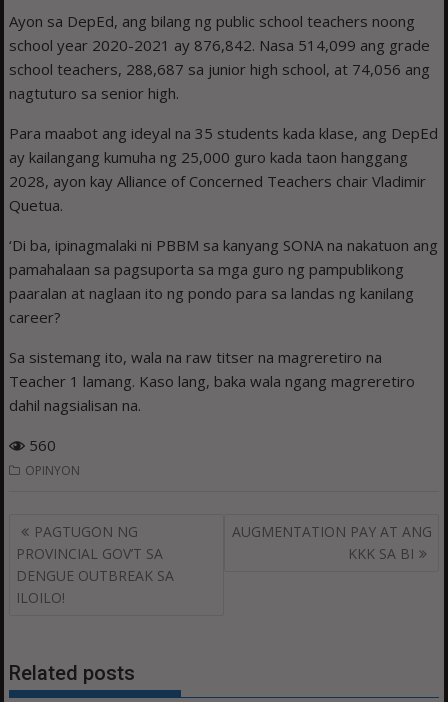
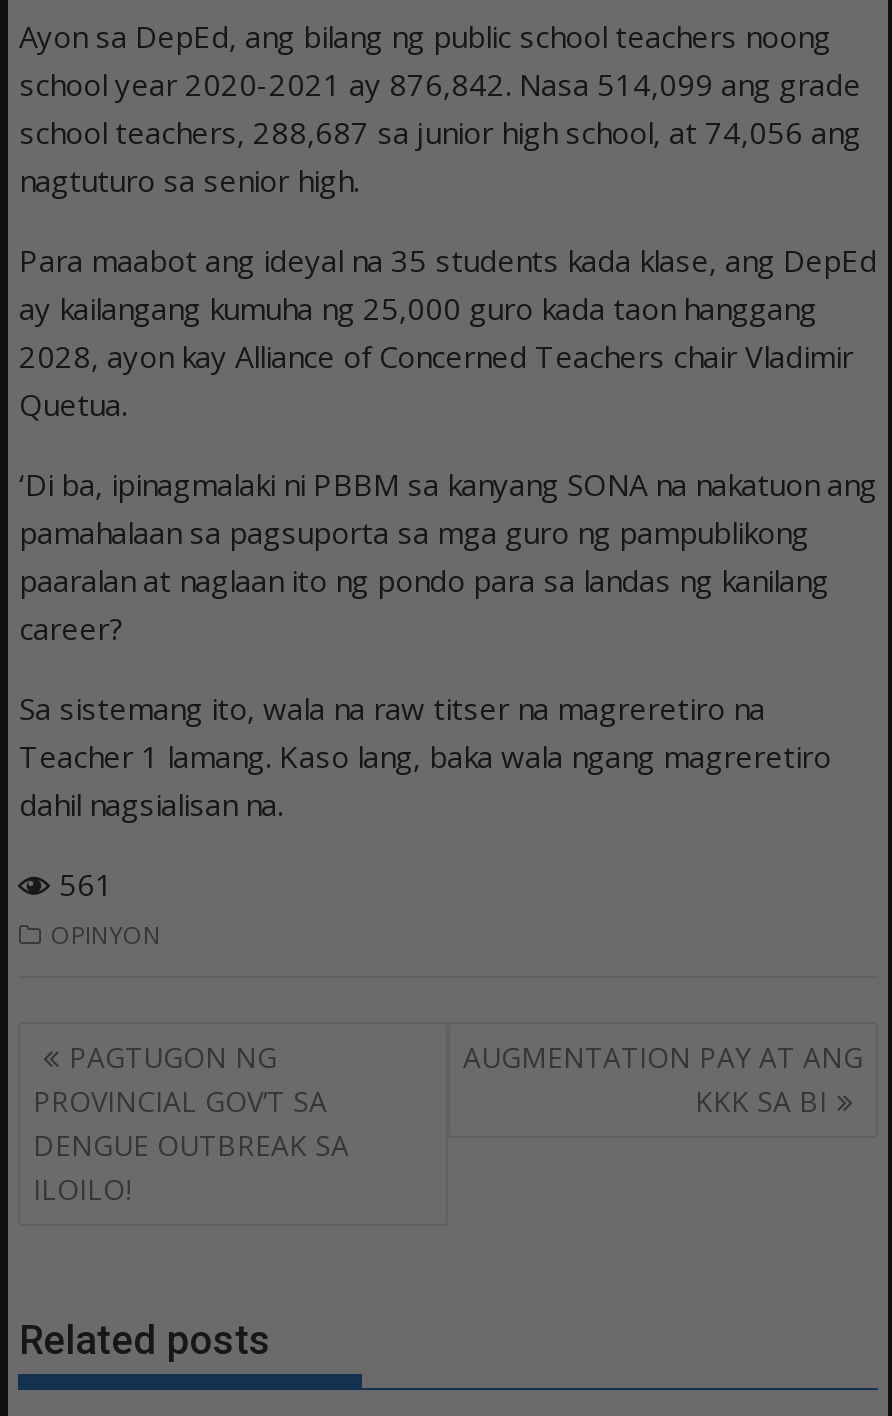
[25,435,56,455] 560 -> [51,863,113,903] 561

